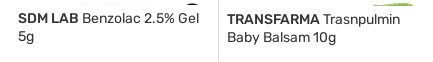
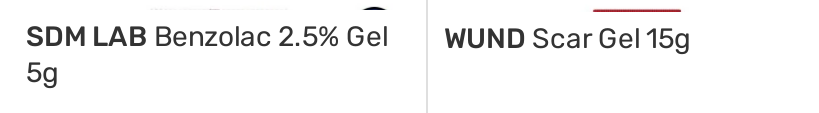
[227,11,400,46] TRANSFARMA Trasnpulmin | Baby Balsam 10g -> [444,22,690,56] WUND Scar Gel 15g

